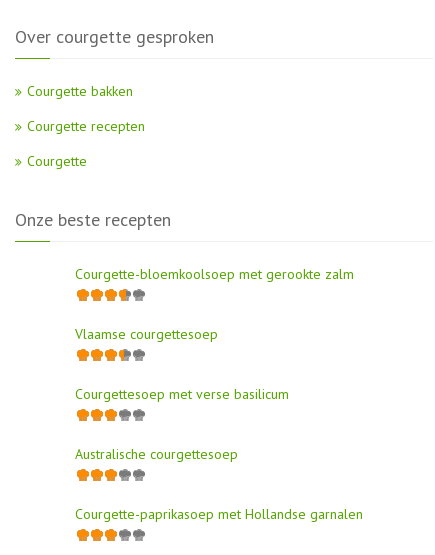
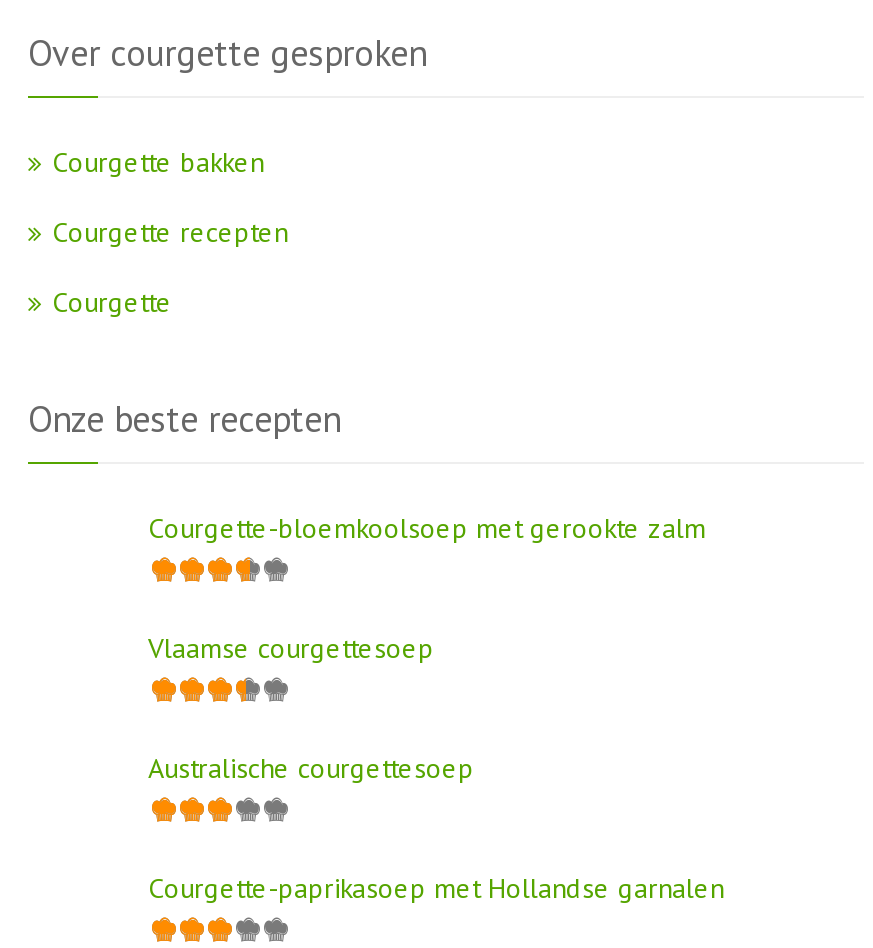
[75,385,289,403] Courgettesoep met verse basilicum -> none

